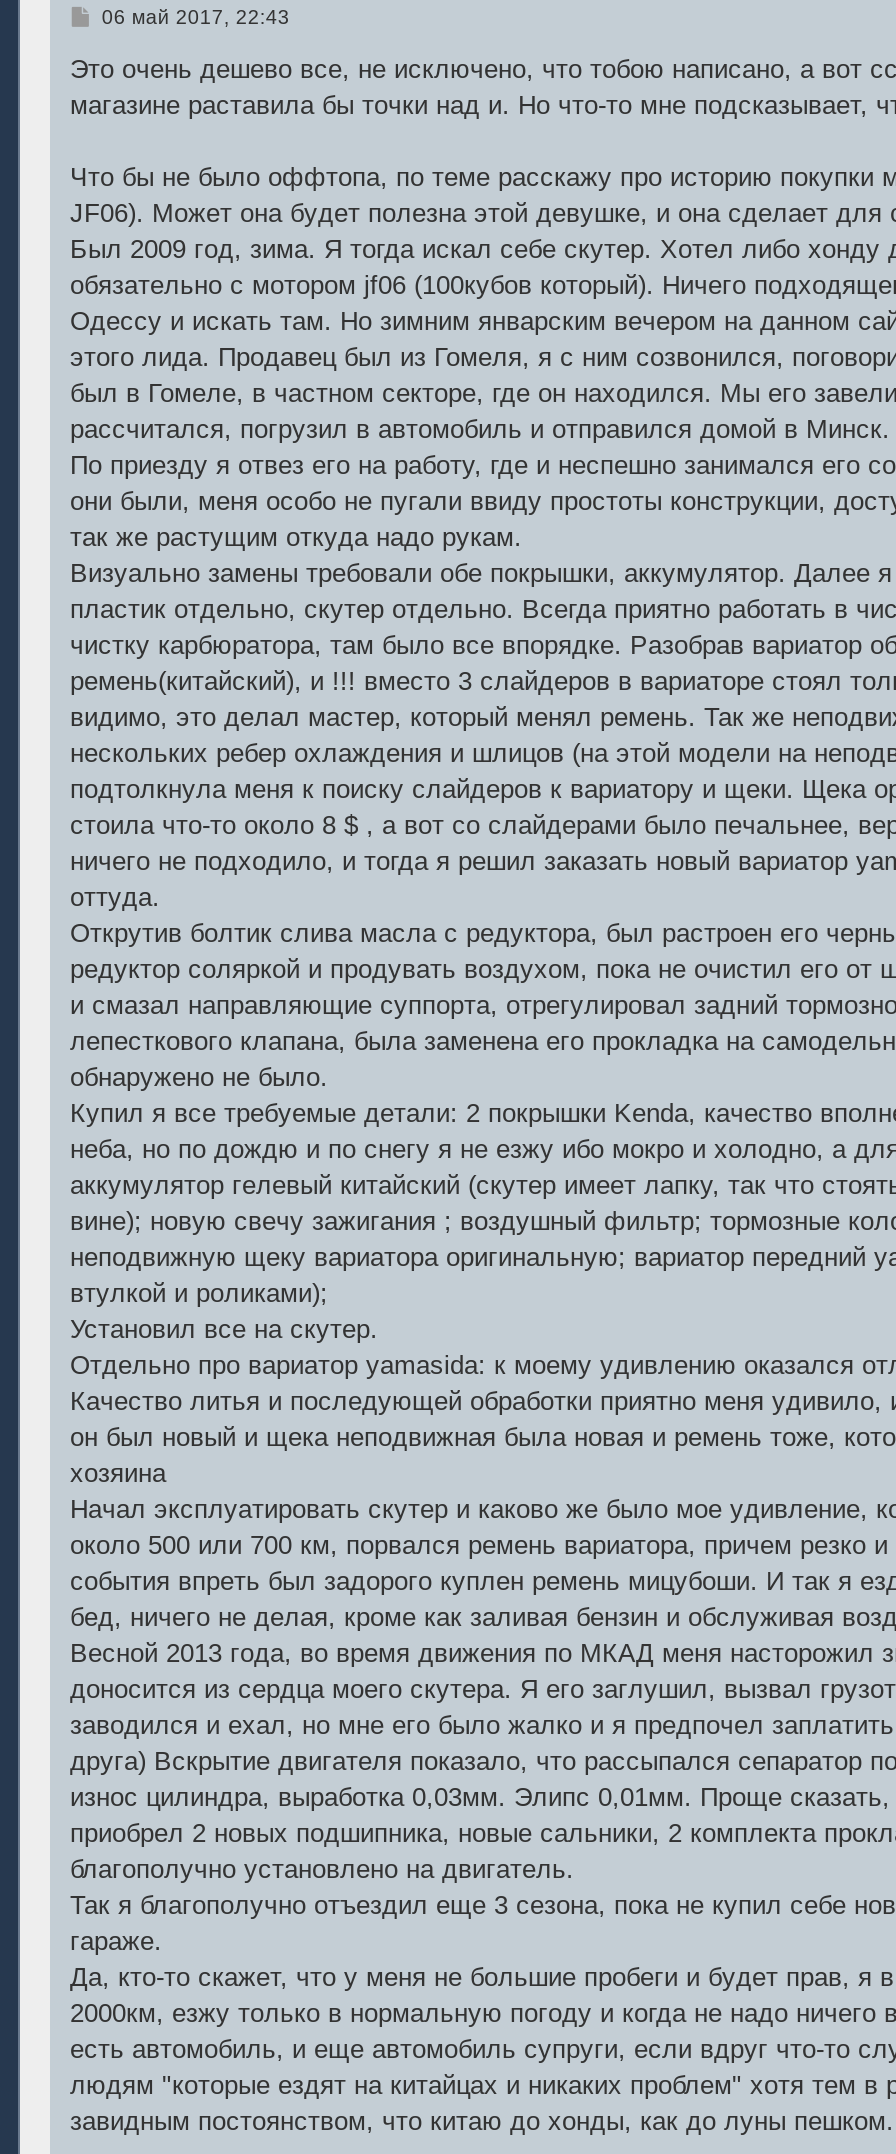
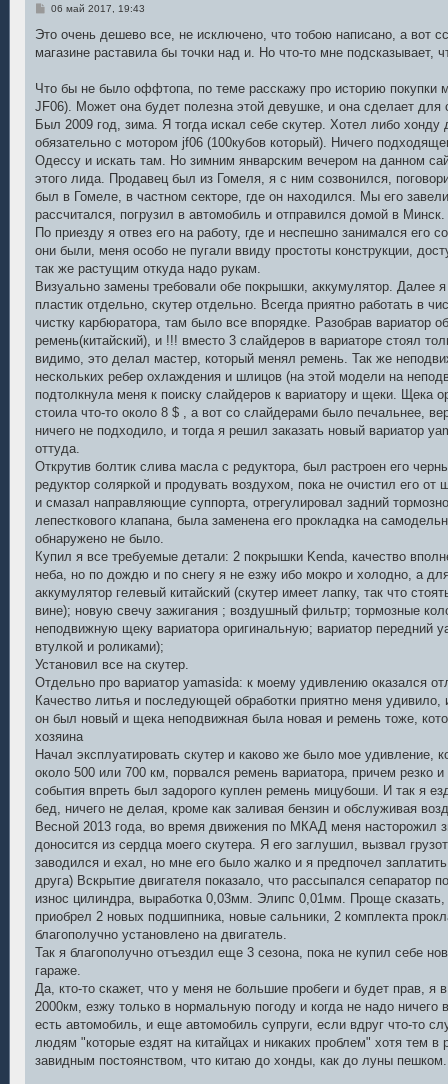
[102,6,290,28] 06 май 2017, 22:43 -> [51,3,145,14] 06 май 2017, 19:43

